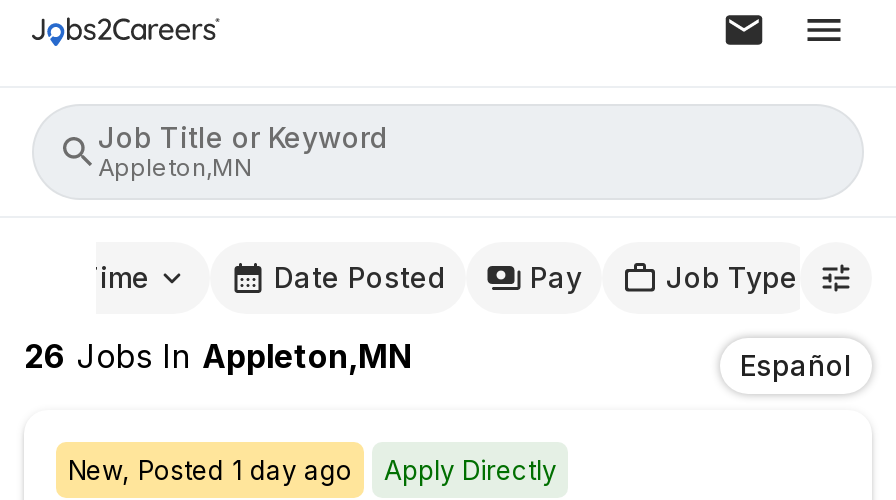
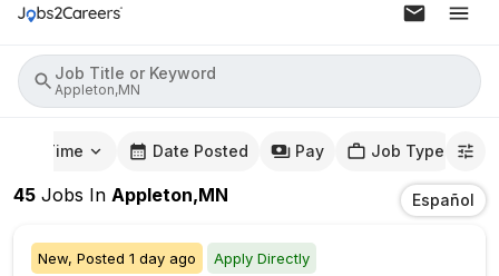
[24,336,412,376] 26 Jobs In Appleton,MN -> [13,184,228,206] 45 Jobs In Appleton,MN

